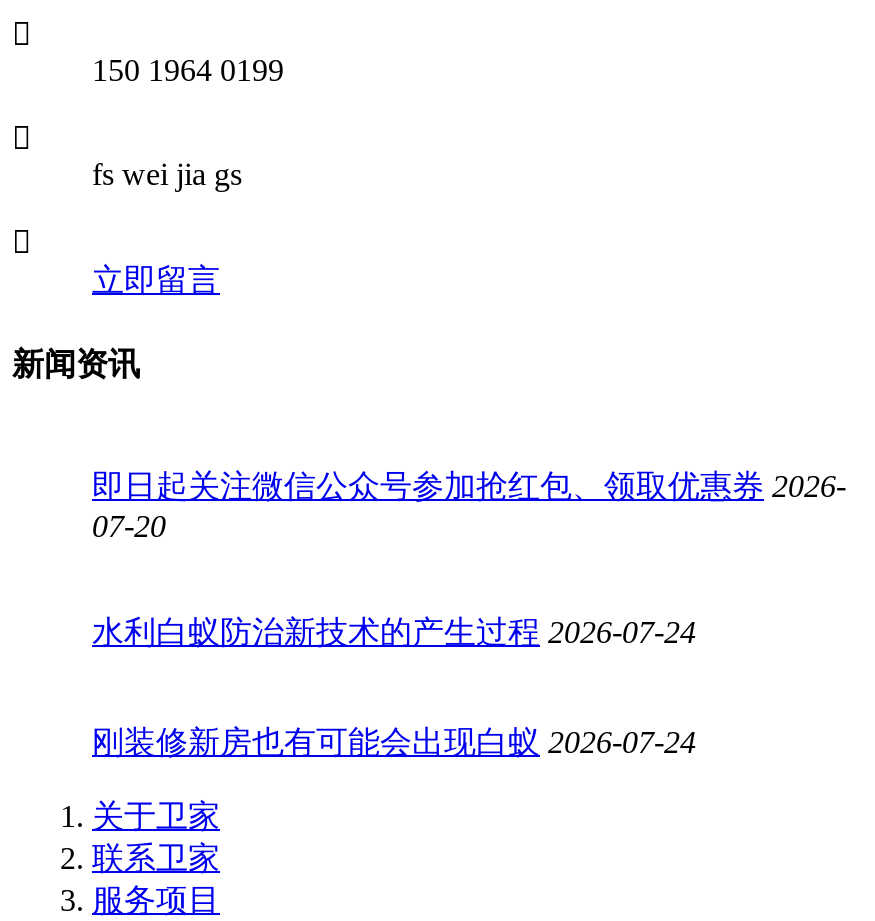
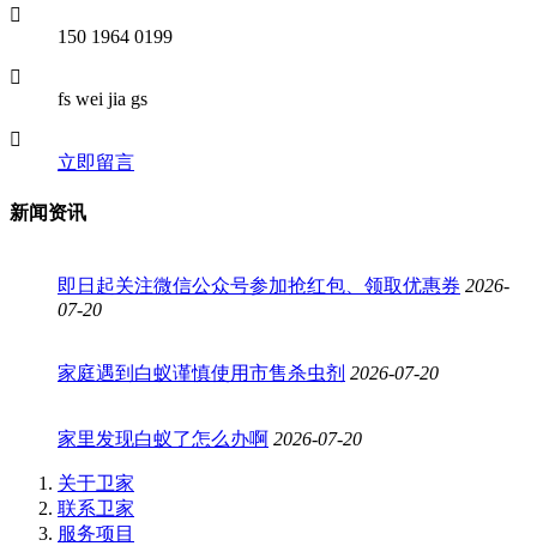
[92,614,696,648] 水利白蚁防治新技术的产生过程 2026-07-24 -> [58,362,439,383] 家庭遇到白蚁谨慎使用市售杀虫剂 2026-07-20
[92,724,696,758] 刚装修新房也有可能会出现白蚁 2026-07-24 -> [58,428,362,449] 家里发现白蚁了怎么办啊 2026-07-20

